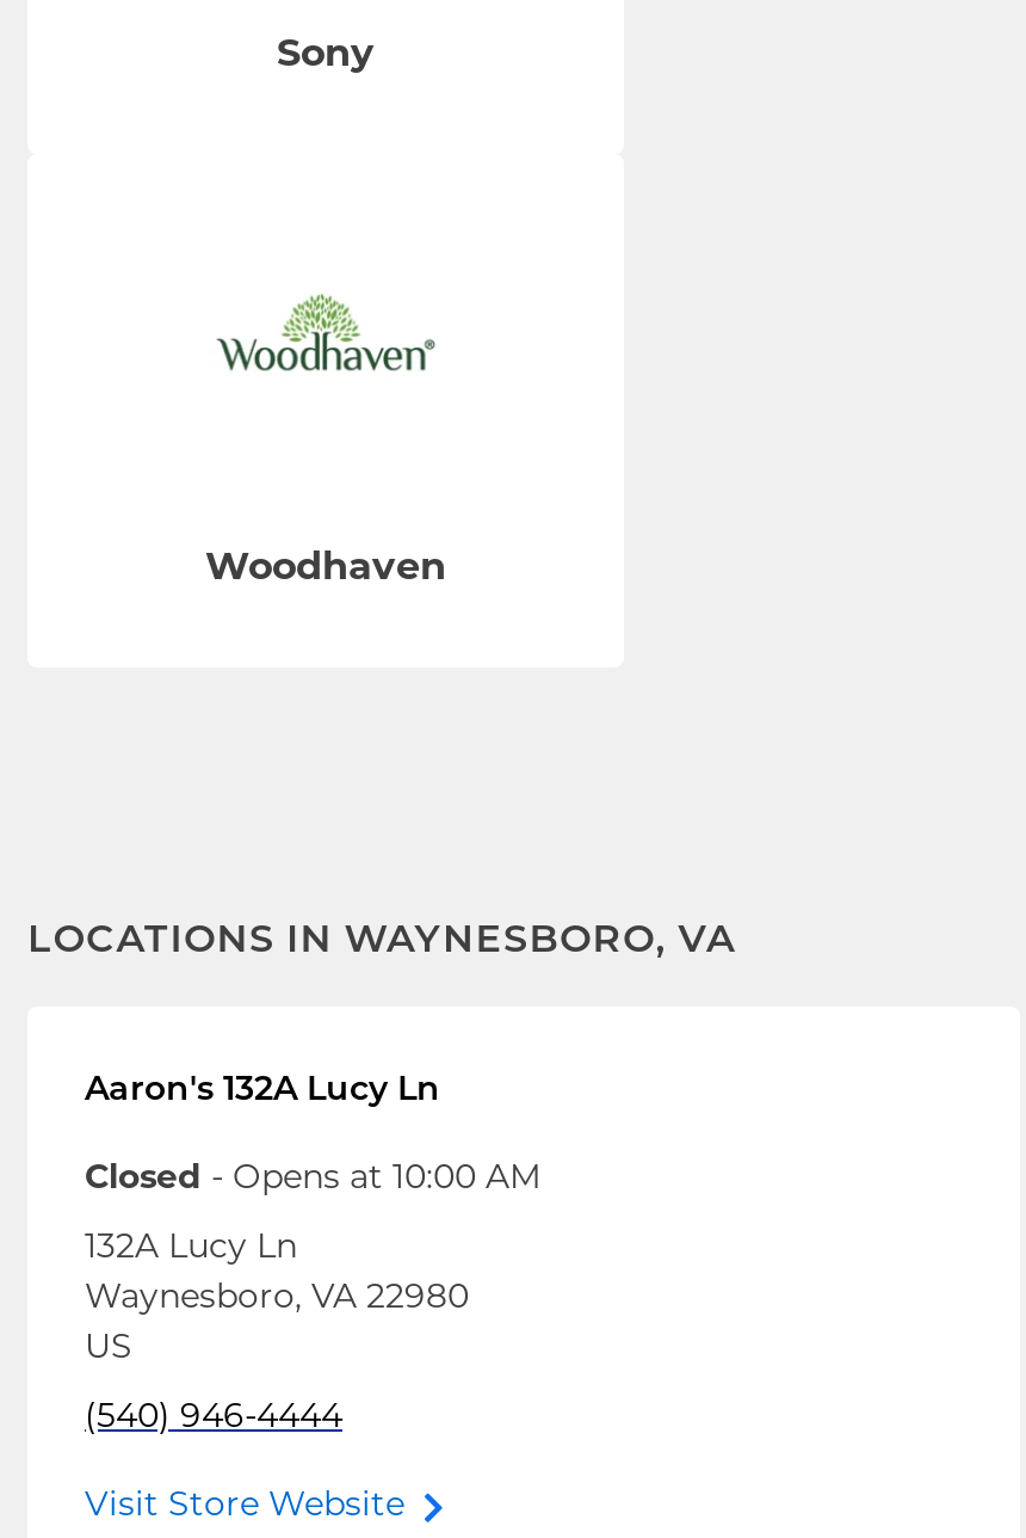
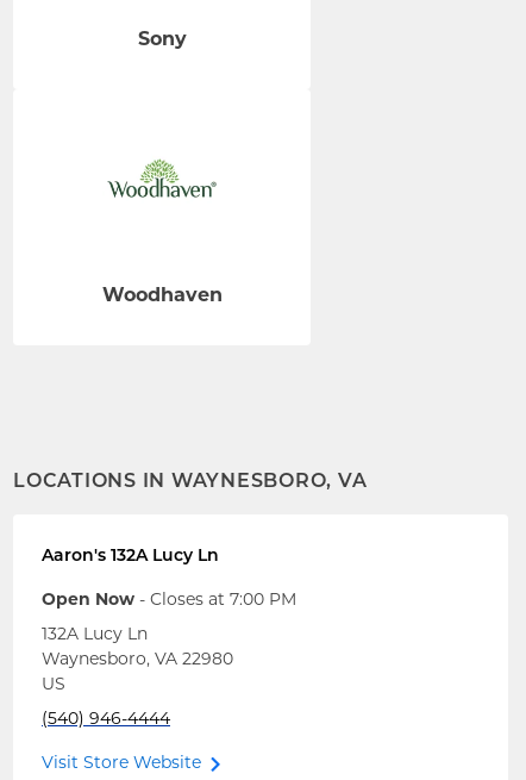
[85,1155,540,1198] Closed - Opens at 10:00 AM -> [42,589,296,610] Open Now - Closes at 7:00 PM

